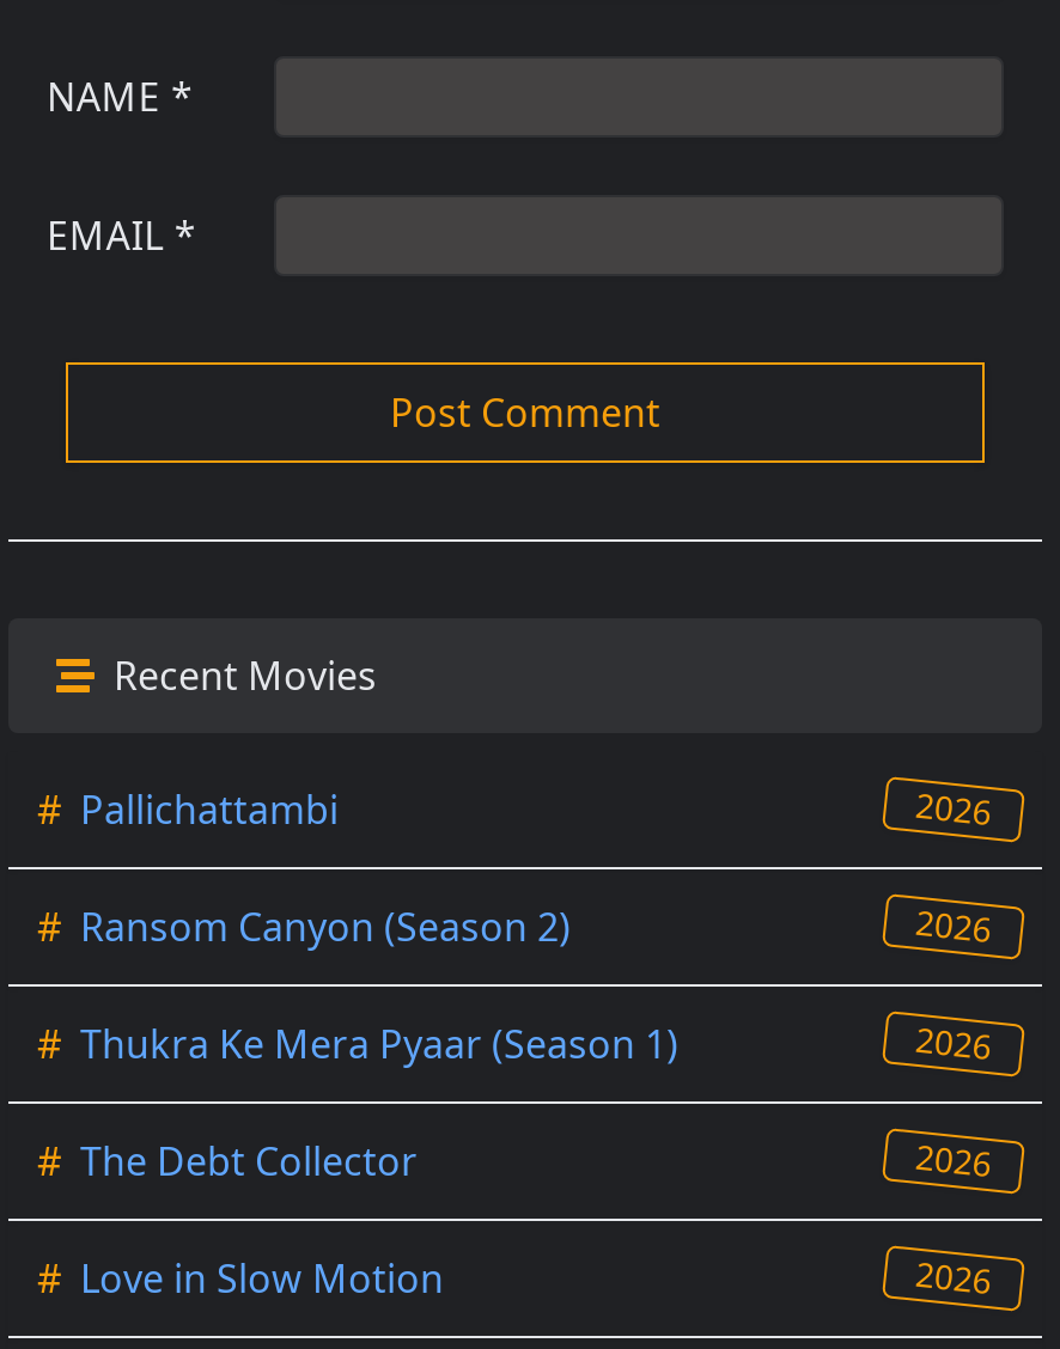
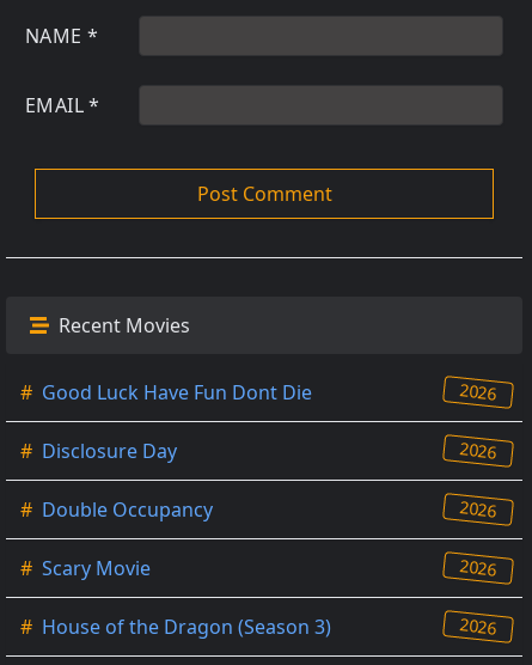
[37,784,339,837] # Pallichattambi -> [20,380,312,406] # Good Luck Have Fun Dont Die
[37,901,571,954] # Ransom Canyon (Season 2) -> [20,438,177,465] # Disclosure Day
[37,1019,678,1071] # Thukra Ke Mera Pyaar (Season 1) -> [20,497,213,523] # Double Occupancy
[37,1136,418,1189] # The Debt Collector -> [20,555,151,582] # Scary Movie
[37,1253,444,1306] # Love in Slow Motion -> [20,614,331,640] # House of the Dragon (Season 3)

